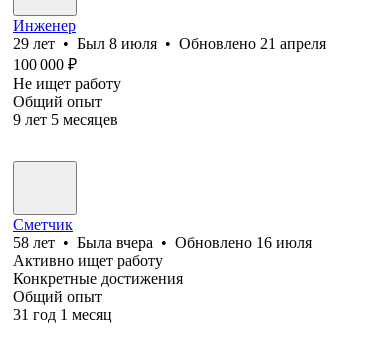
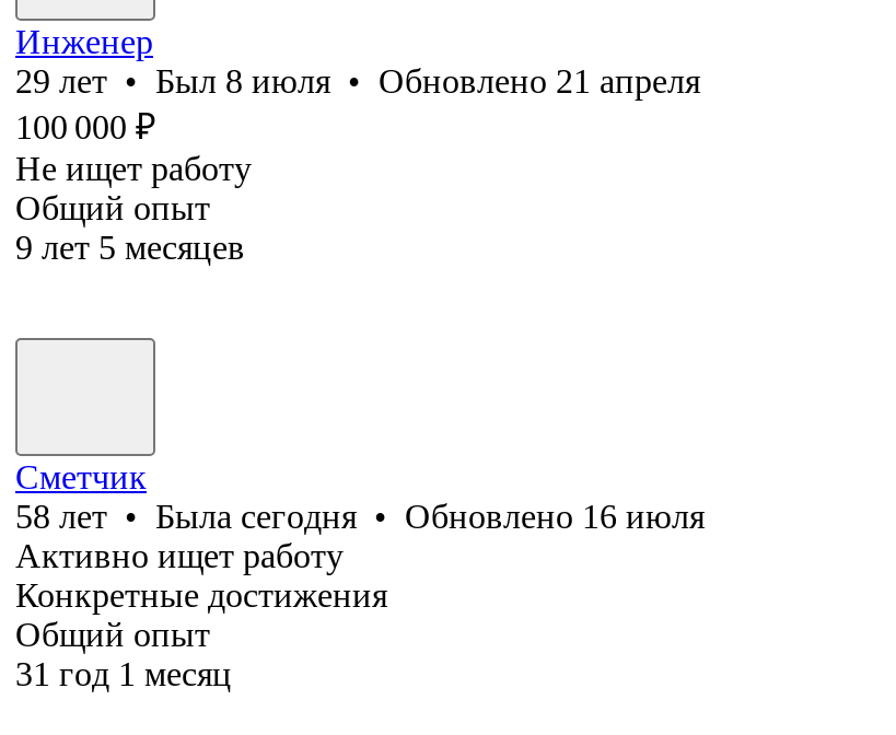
[13,234,312,251] 58 лет • Была вчера • Обновлено 16 июля -> [15,497,705,535] 58 лет • Была сегодня • Обновлено 16 июля

